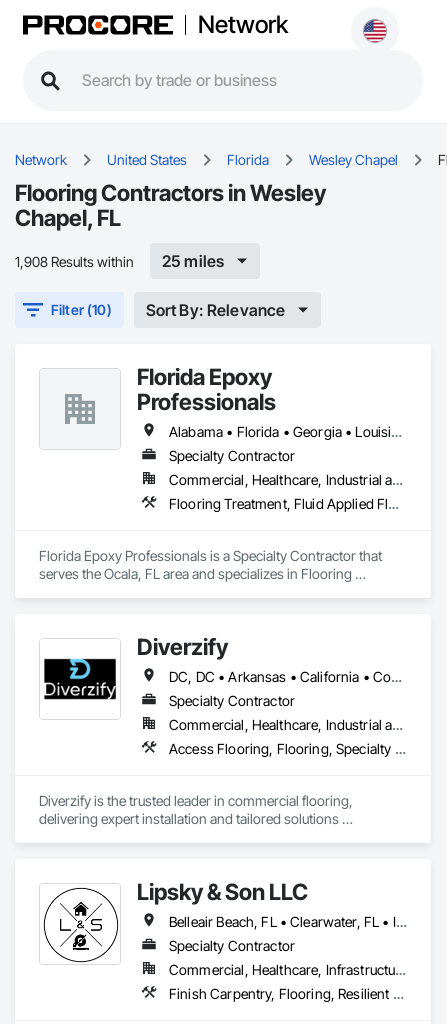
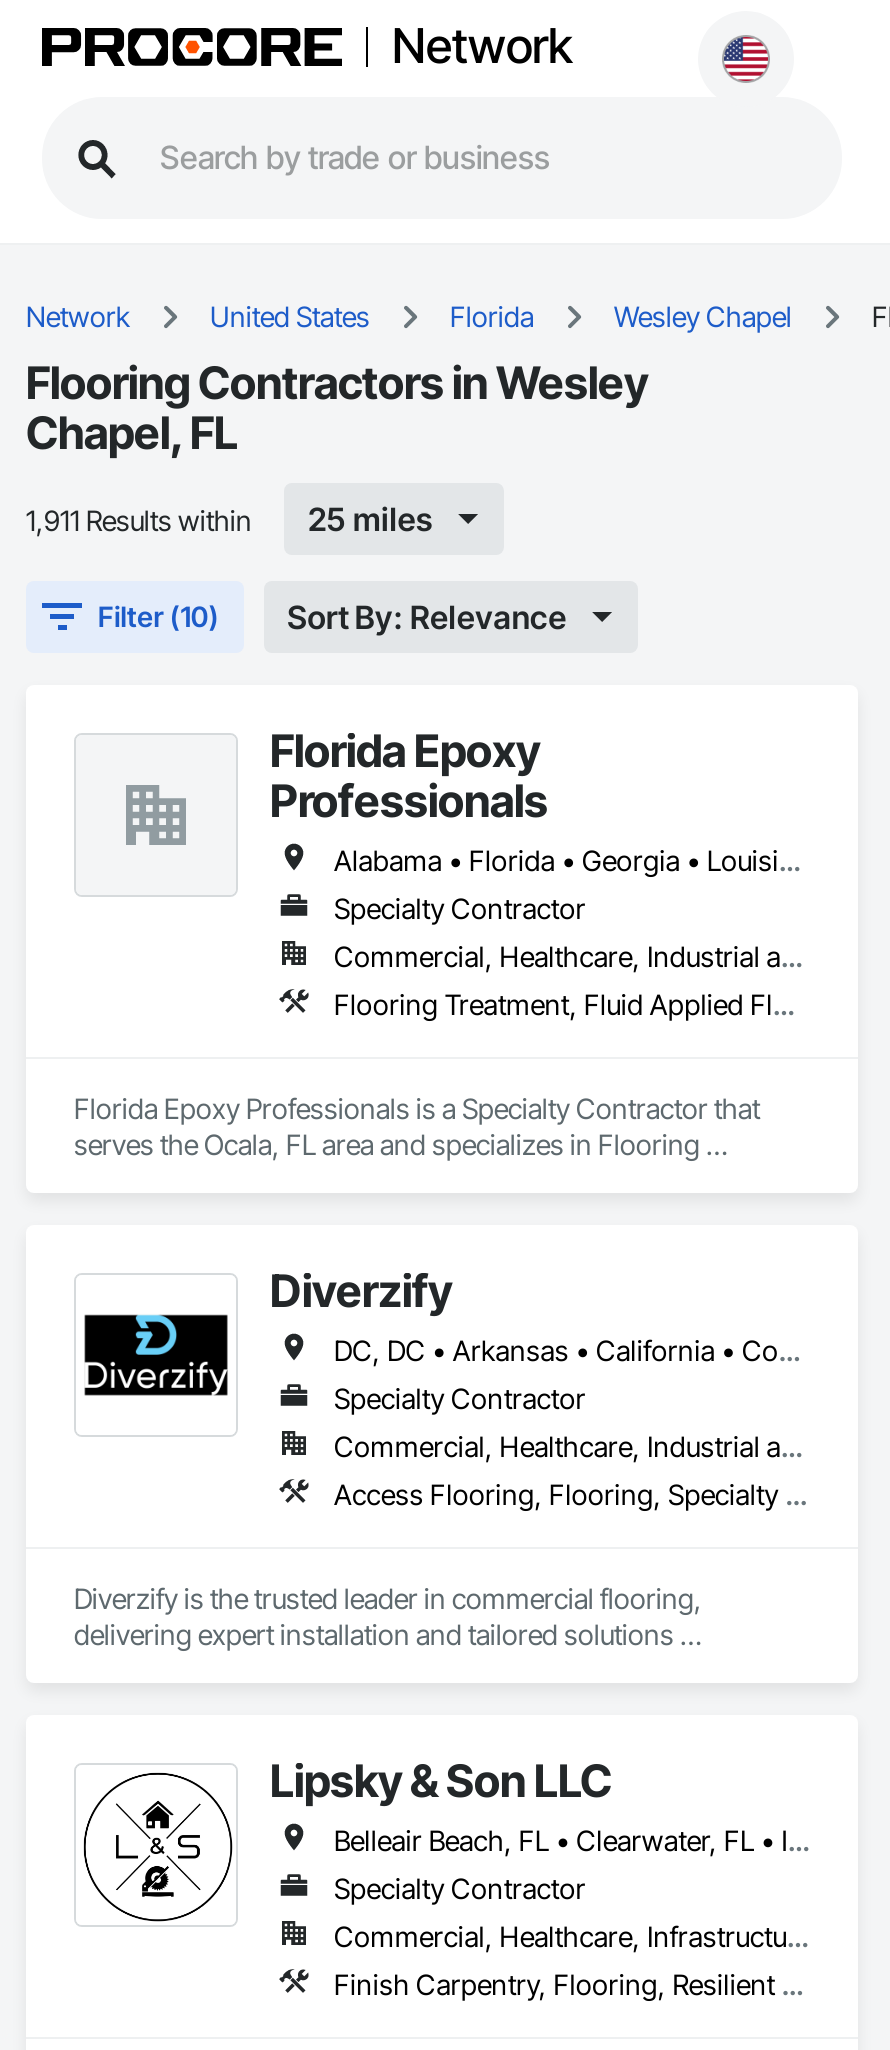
[15,252,134,269] 1,908 Results within -> [26,502,252,536] 1,911 Results within

